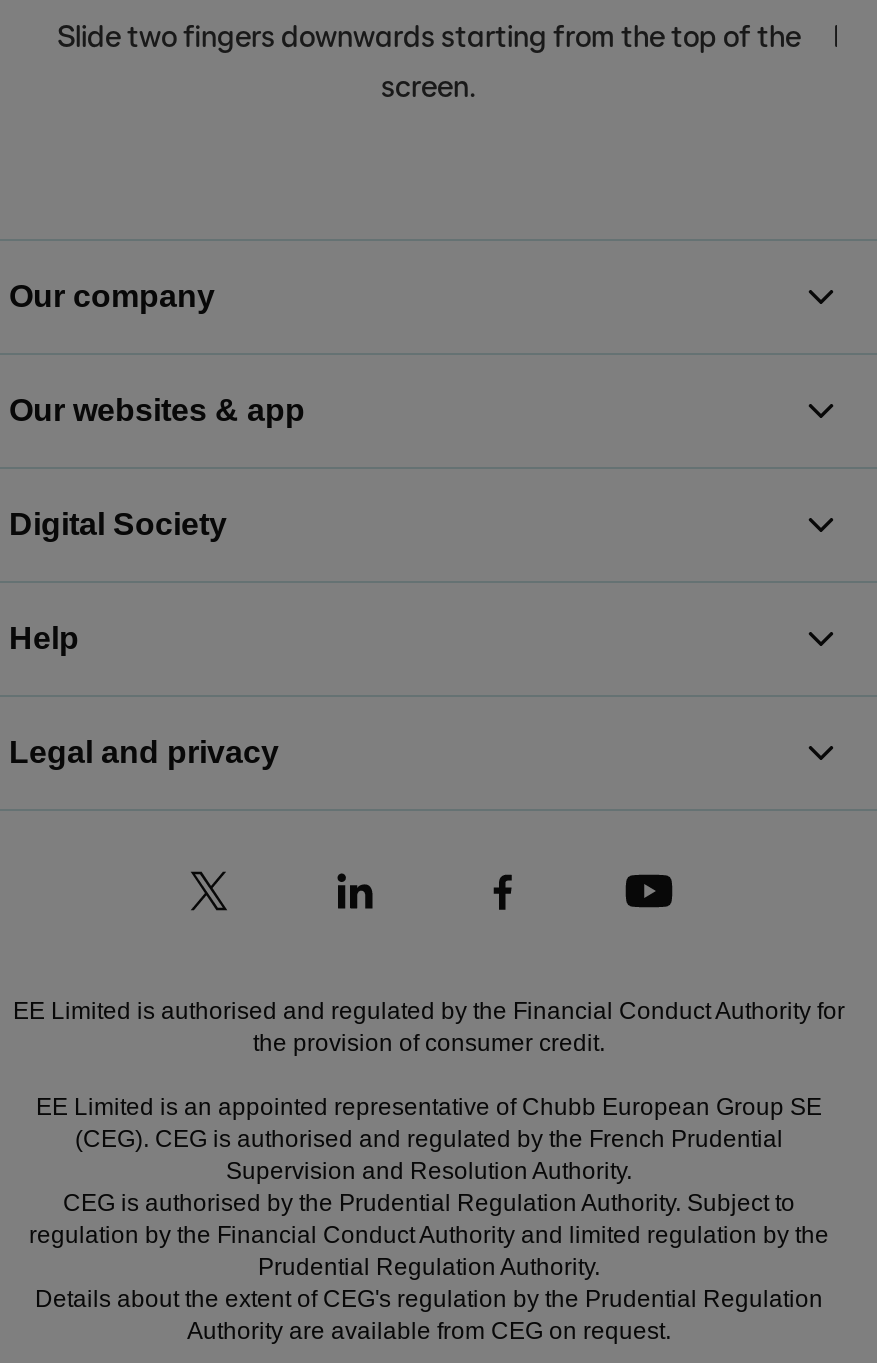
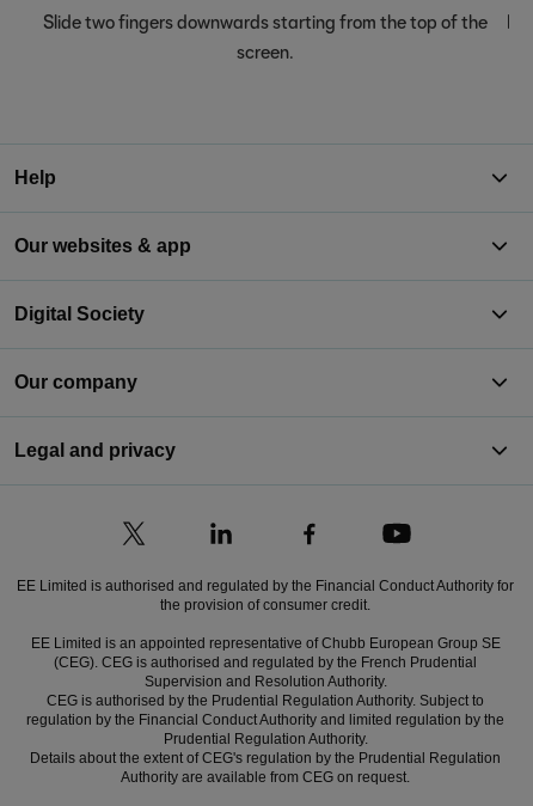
moved [9,279,215,313] -> [14,372,137,392]: Our company
moved [9,621,79,655] -> [14,167,56,188]: Help

